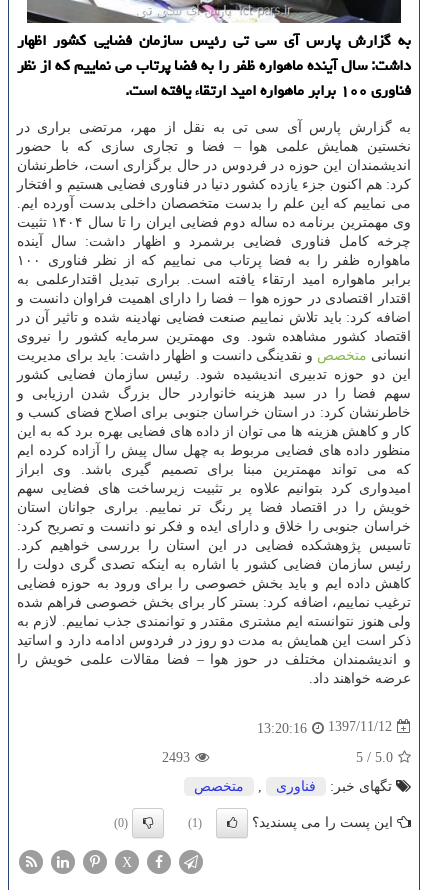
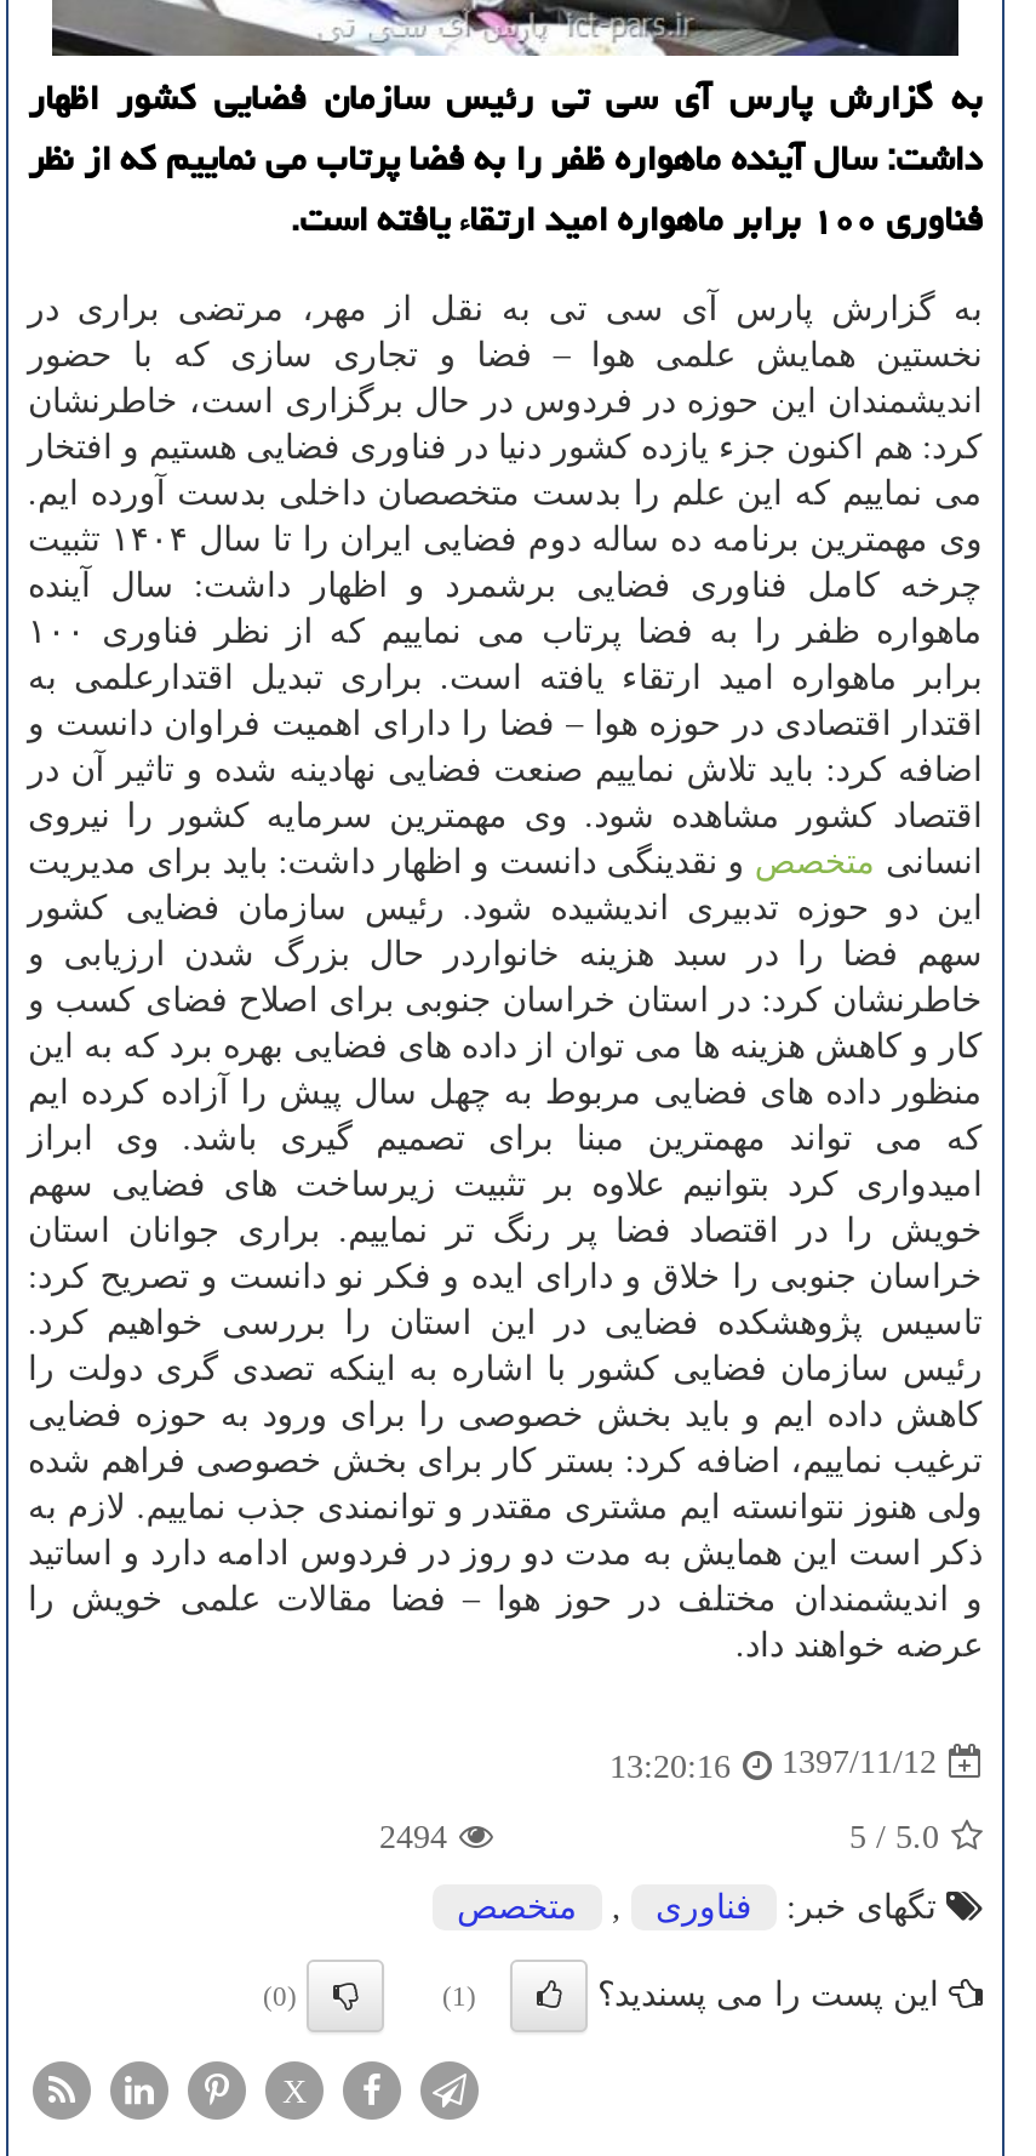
[162,750,190,765] 2493 -> [379,1818,447,1854] 2494

